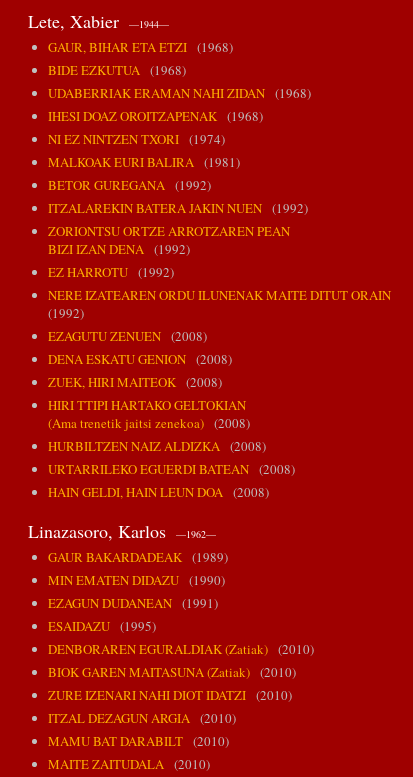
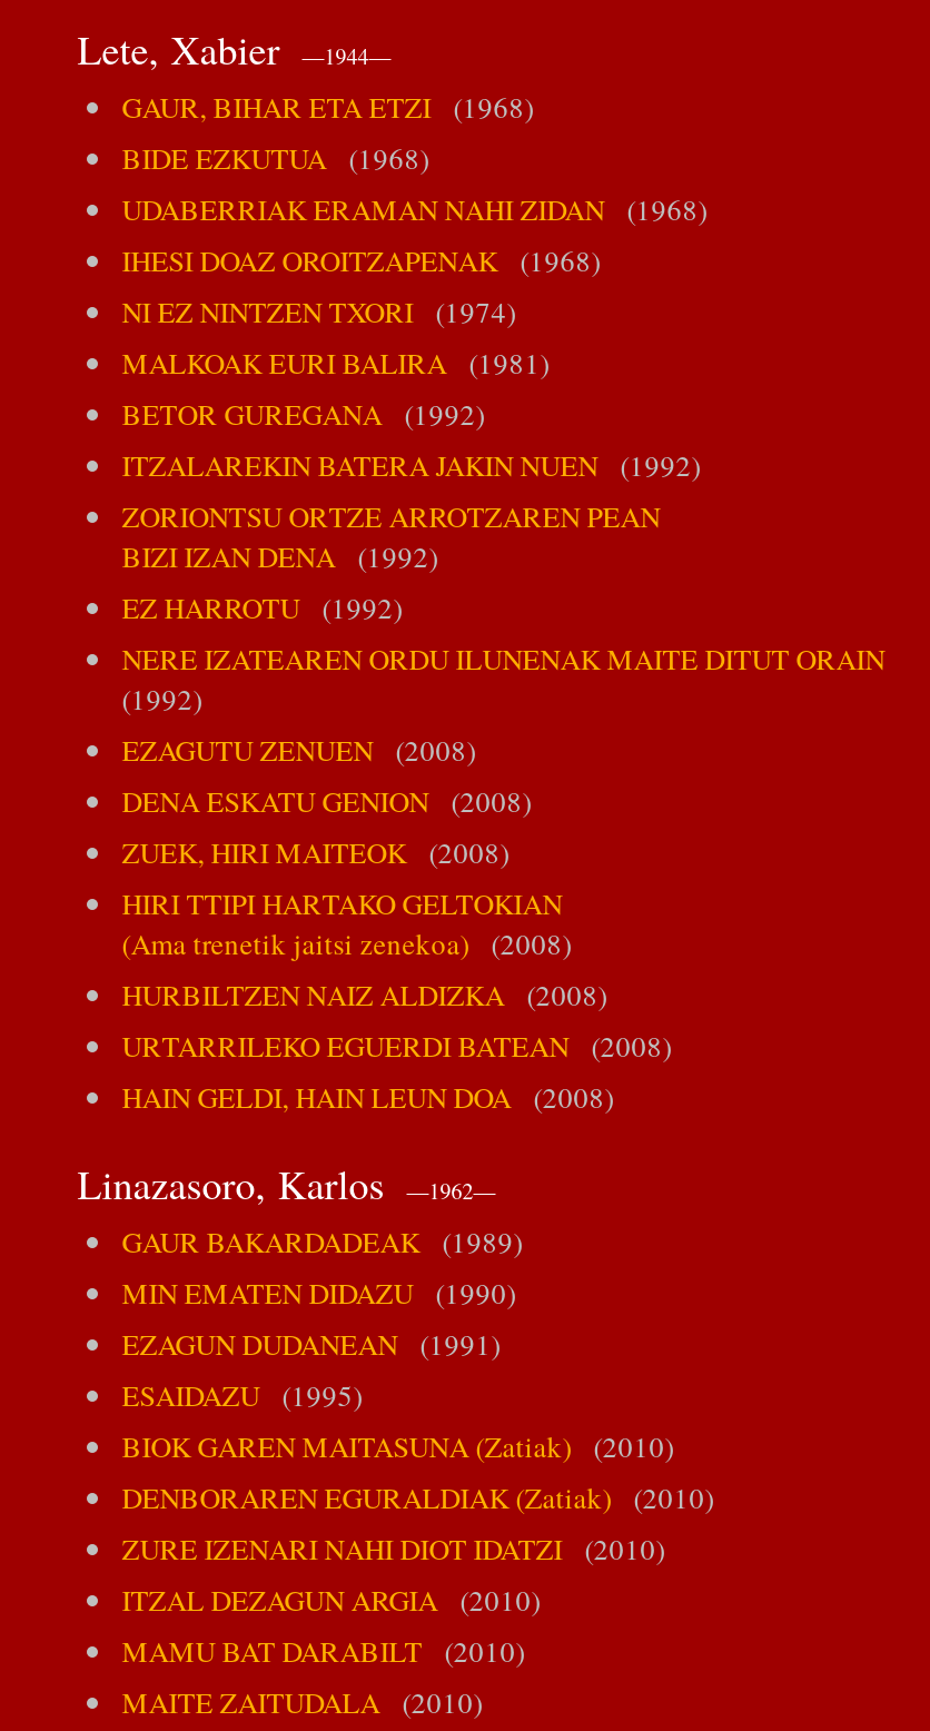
moved [48,640,314,658] -> [122,1478,714,1518]: DENBORAREN EGURALDIAK (Zatiak) (2010)
moved [48,663,296,681] -> [122,1427,674,1467]: BIOK GAREN MAITASUNA (Zatiak) (2010)

